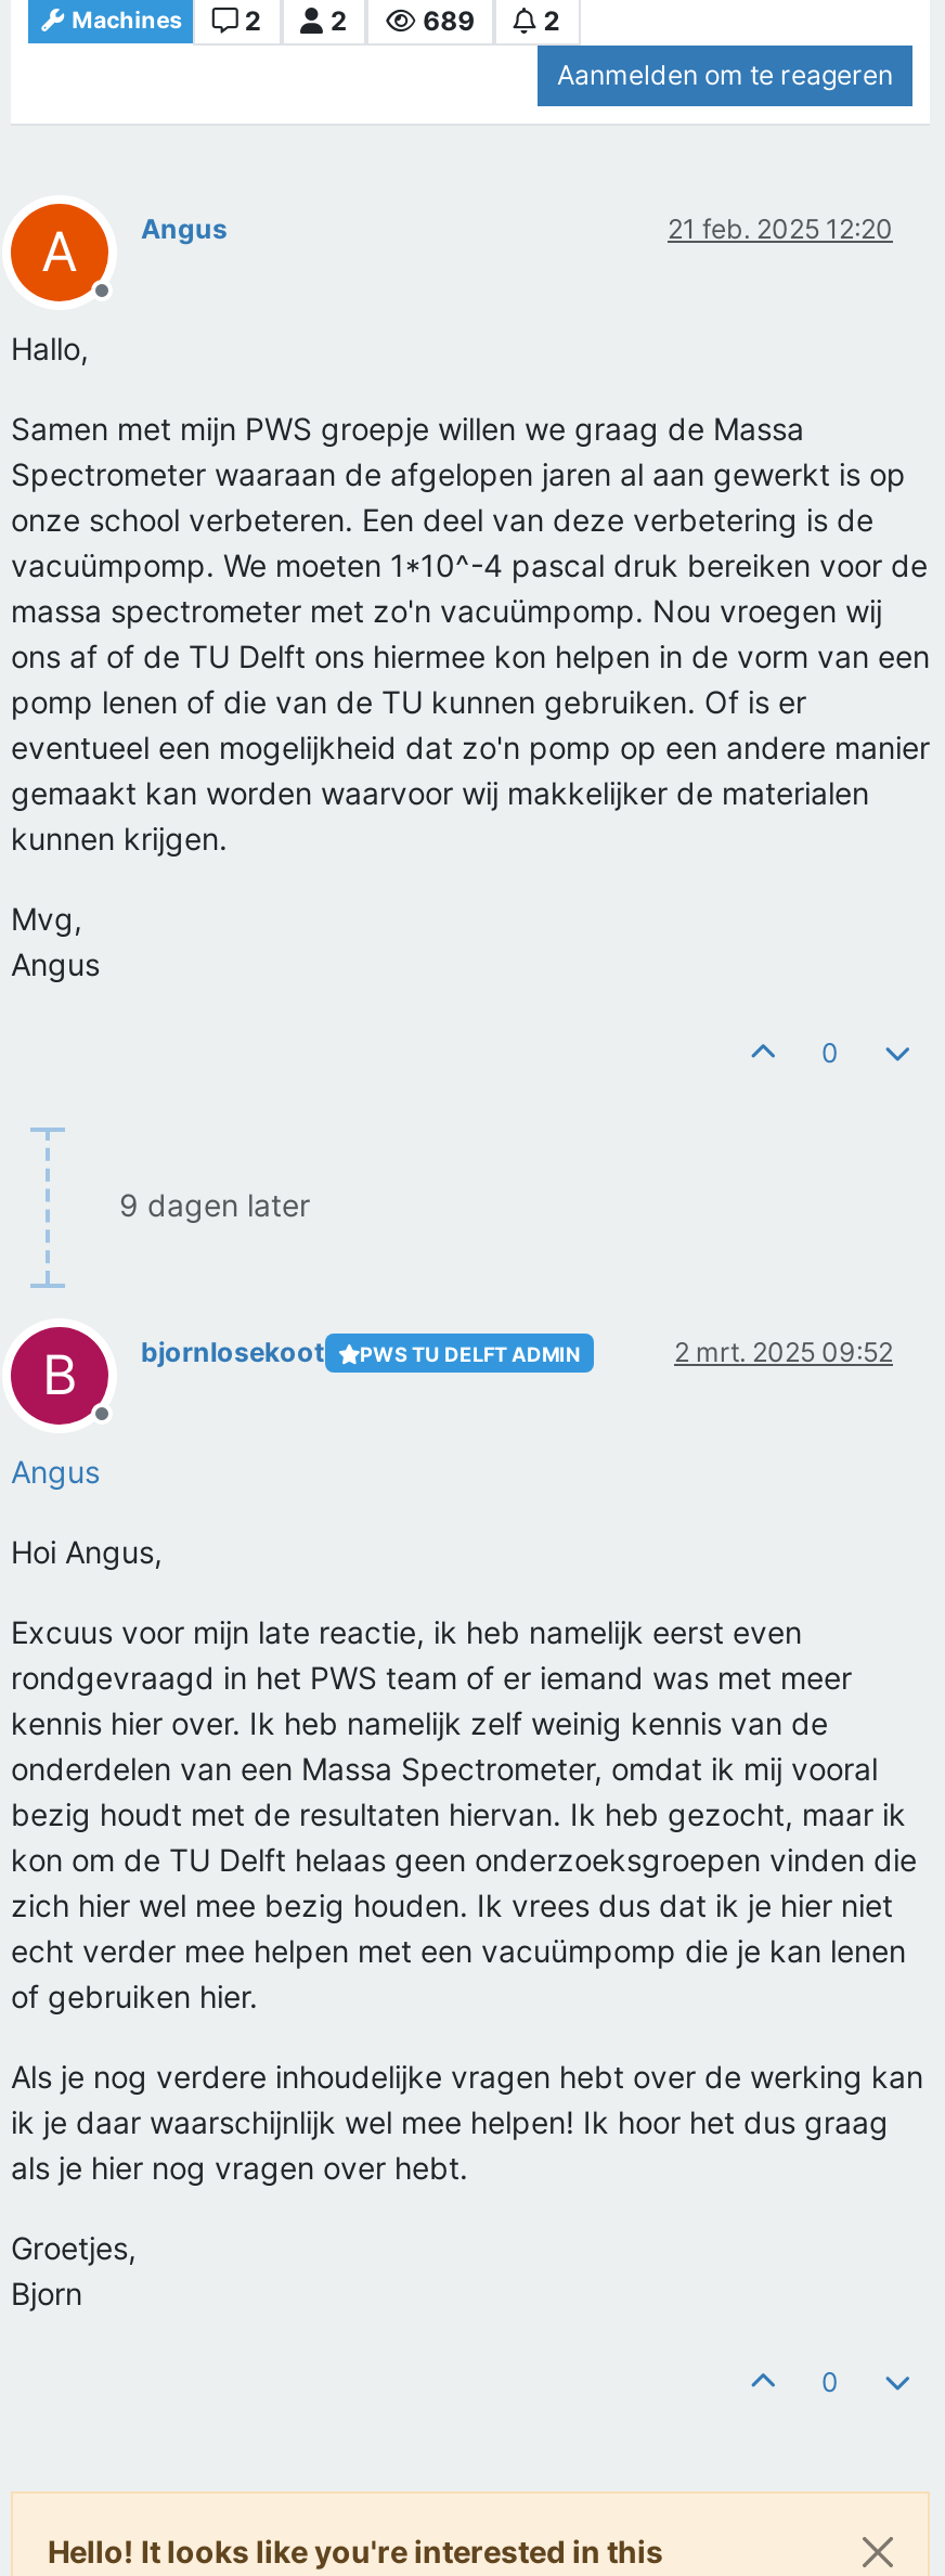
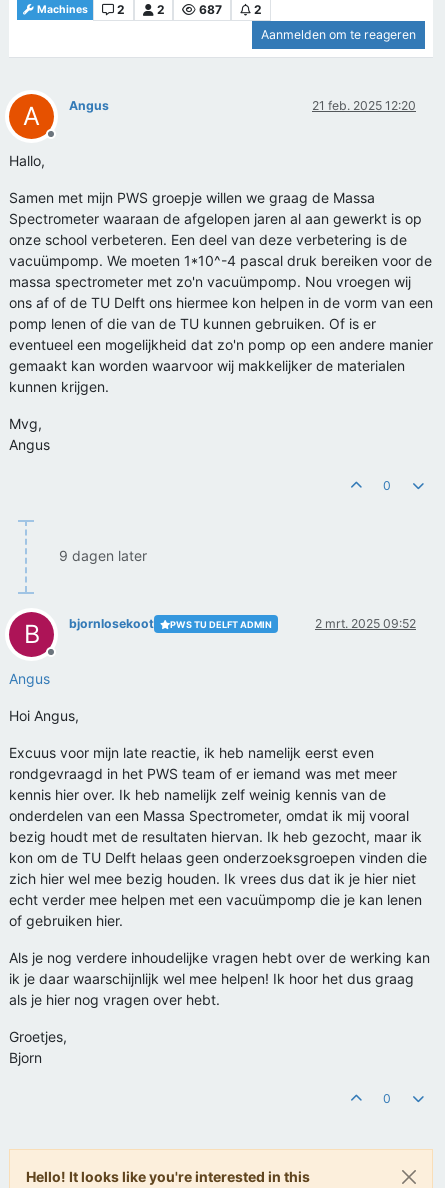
[423,4,475,37] 689 -> [199,2,222,17] 687

